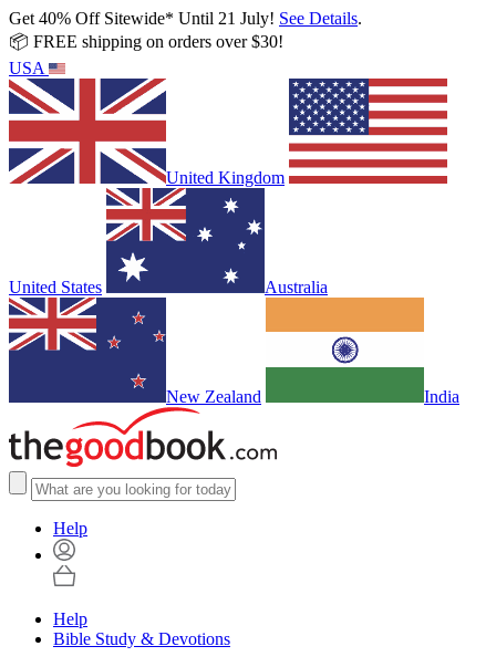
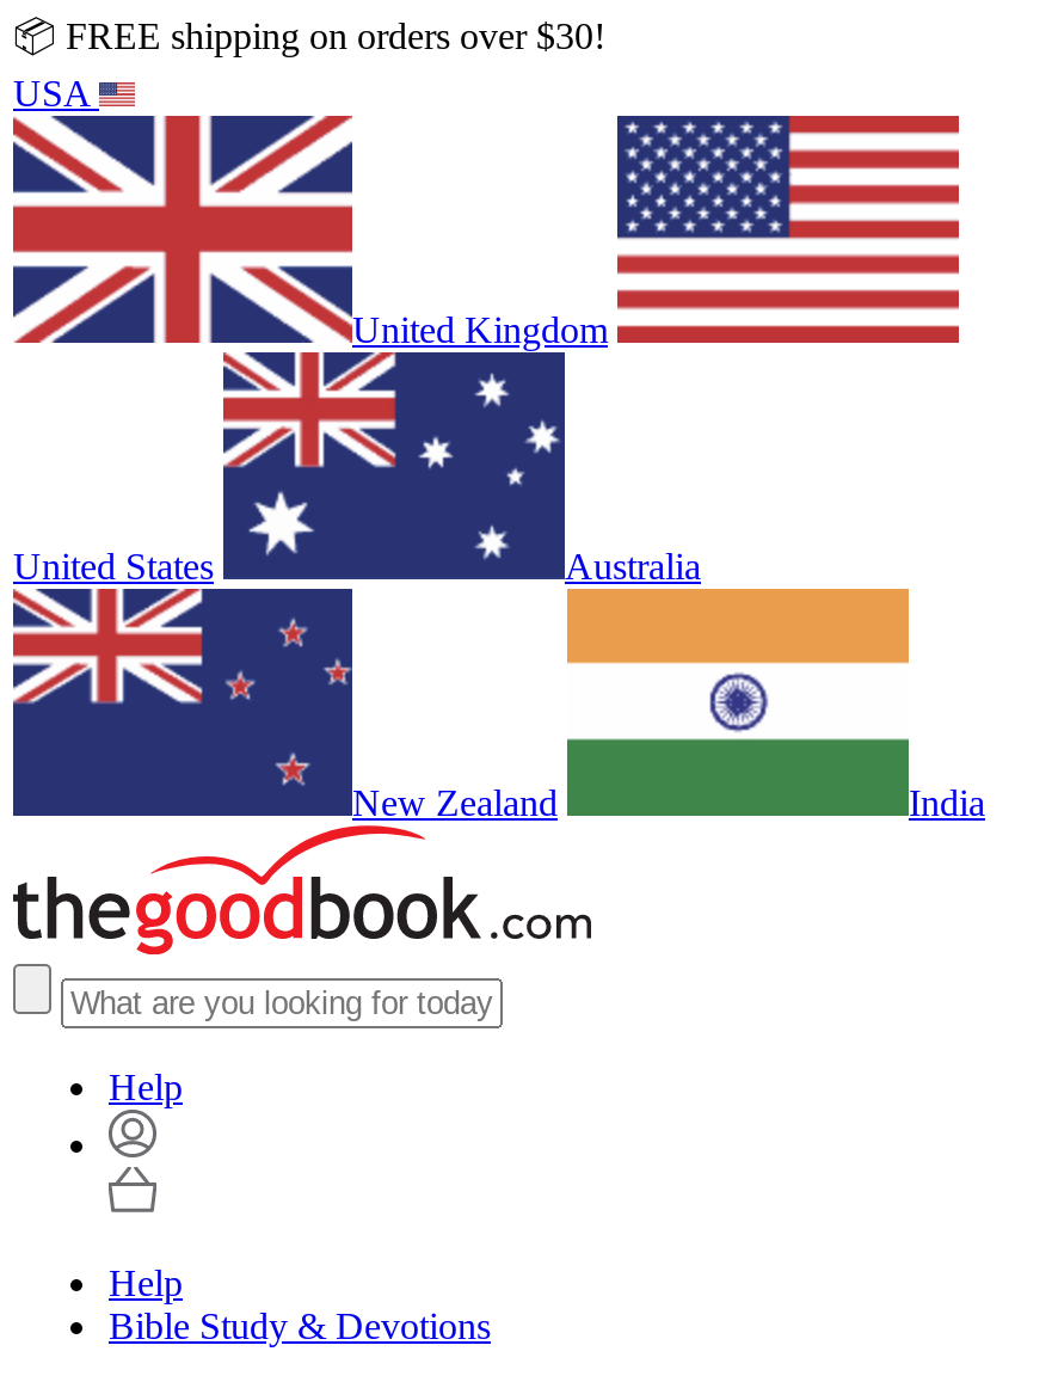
[9,9,362,28] Get 40% Off Sitewide* Until 21 July! See Details. -> none

